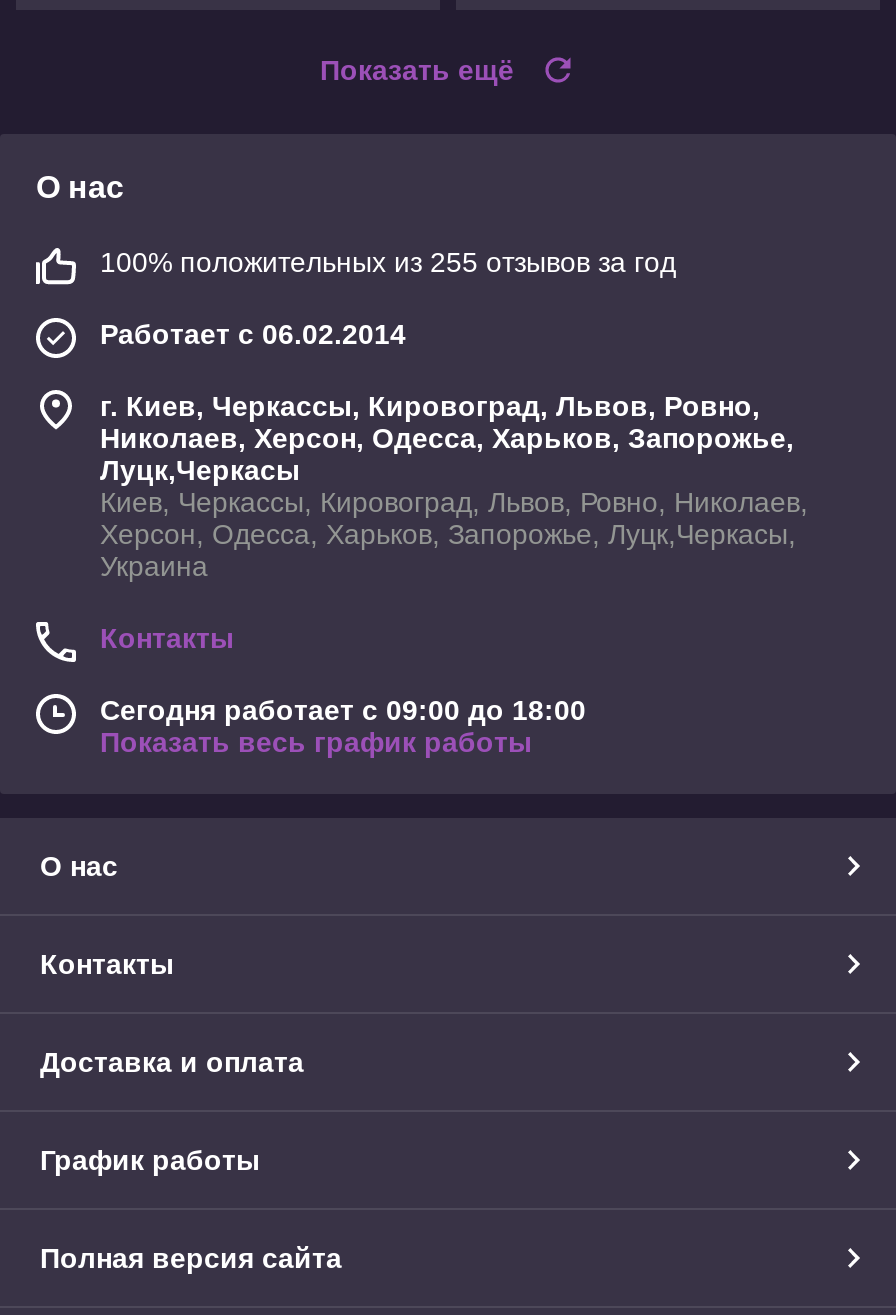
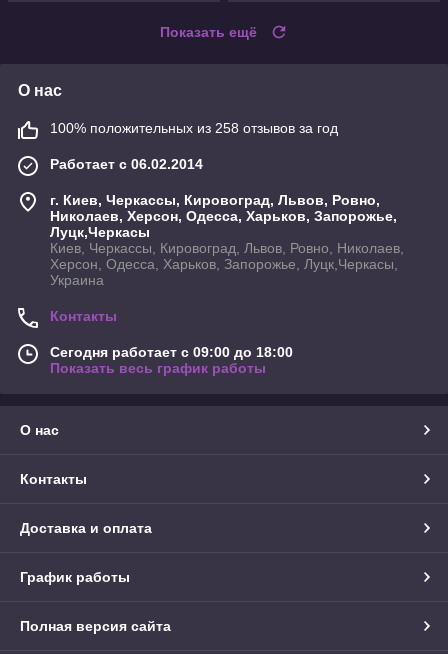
[100,245,676,277] 100% положительных из 255 отзывов за год -> [50,120,338,136] 100% положительных из 258 отзывов за год

